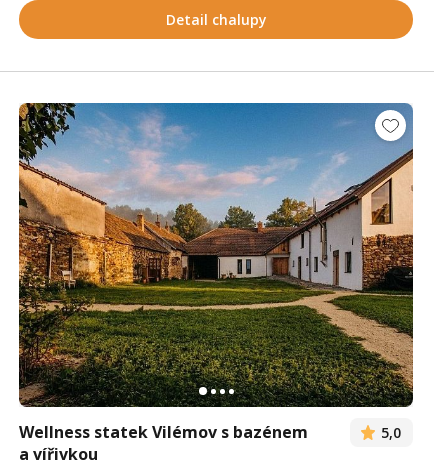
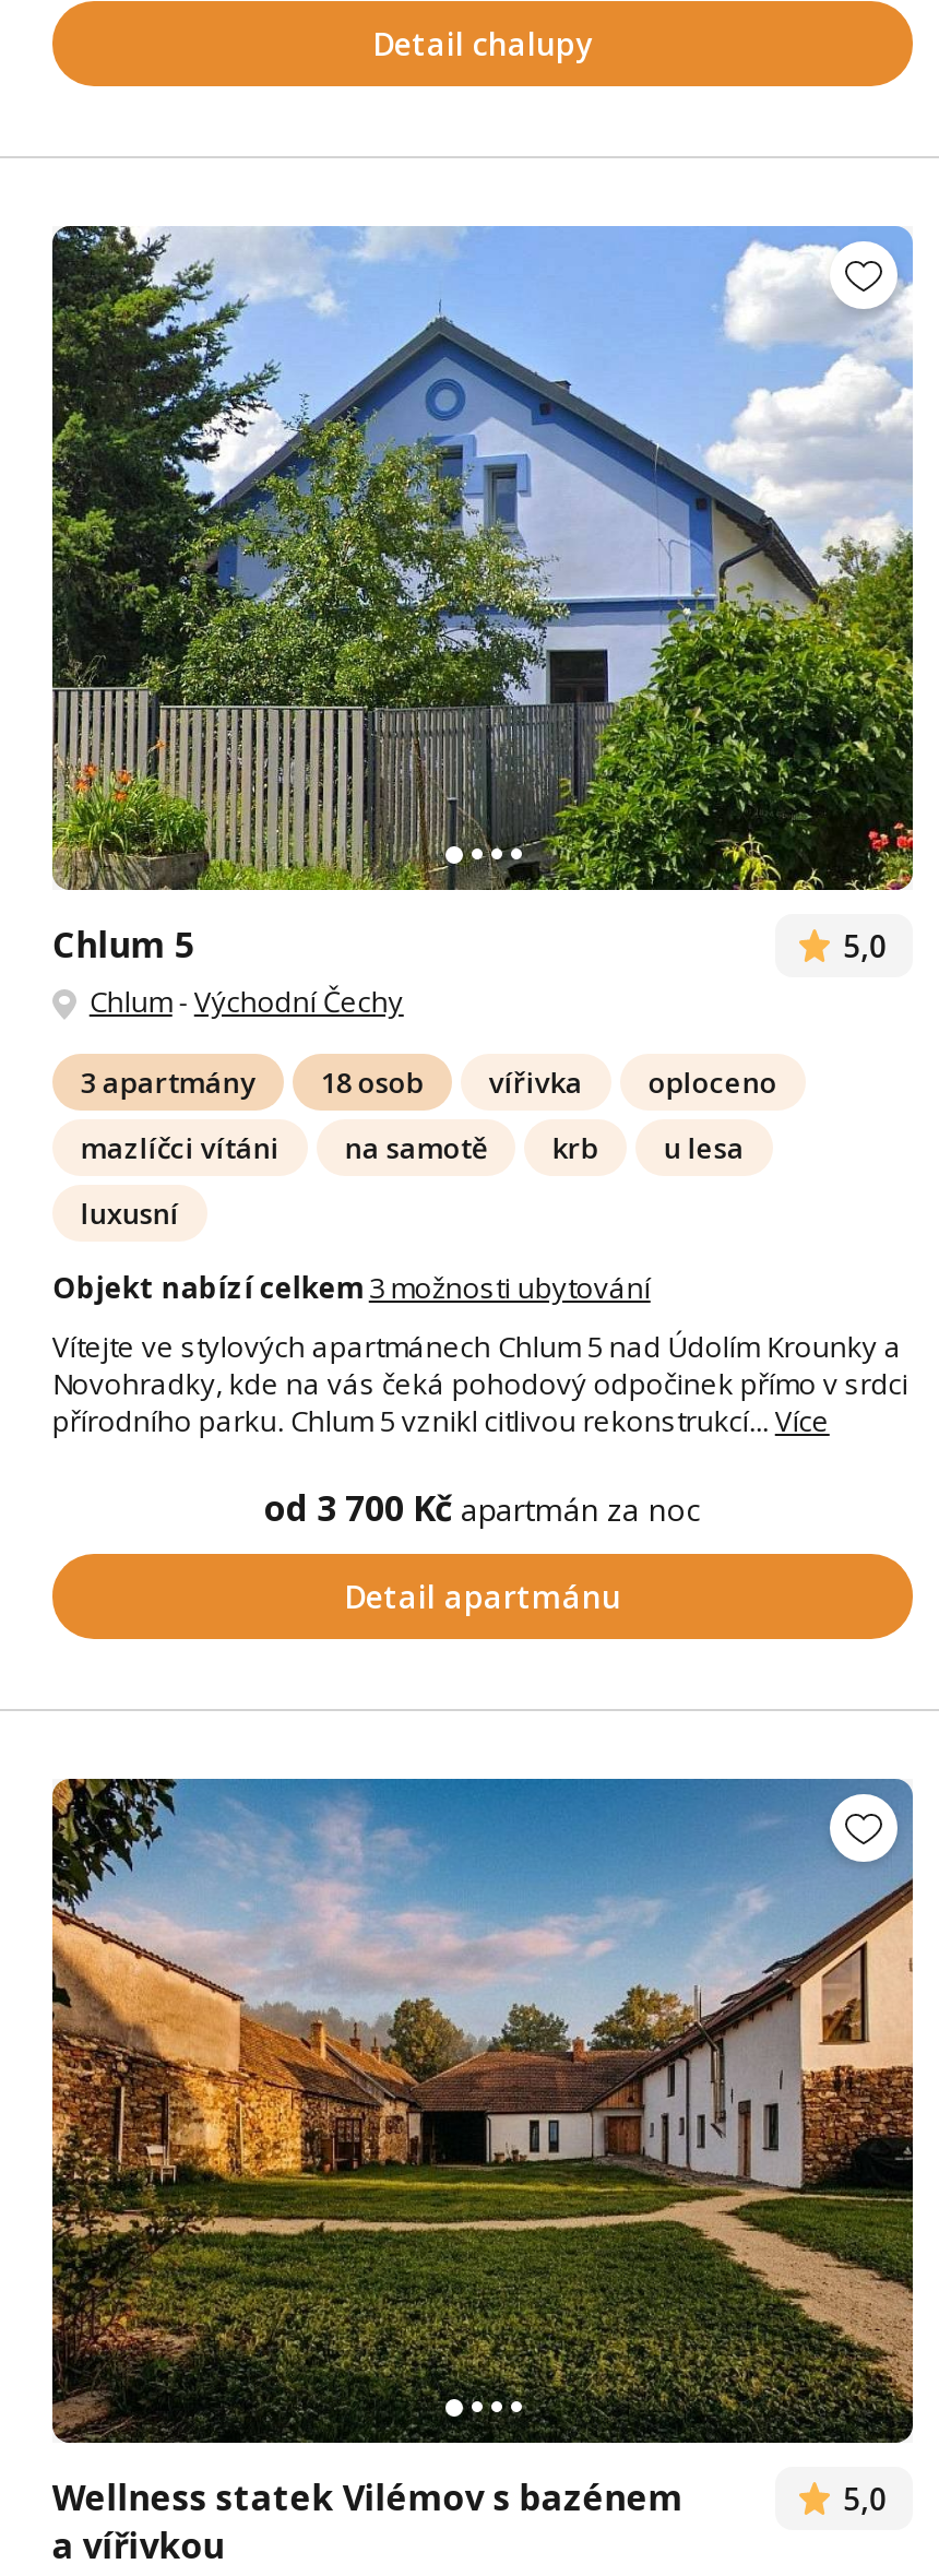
none -> [50,225,915,1618] [image] | Chlum 5 | 5,0 | Chlum - Východní Čechy | 3 apartmány | 18 osob | vířivka | oploceno | mazlíčci vítáni | na samotě | krb | u lesa | luxusní | Objekt nabízí celkem 3 možnosti ubytování | Vítejte ve stylových apartmánech Chlum 5 nad Údolím Krounky a | Novohradky, kde na vás čeká pohodový odpočinek přímo v srdci | přírodního parku. Chlum 5 vznikl citlivou rekonstrukcí... Více | od 3 700 Kč apartmán za noc | Detail apartmánu

